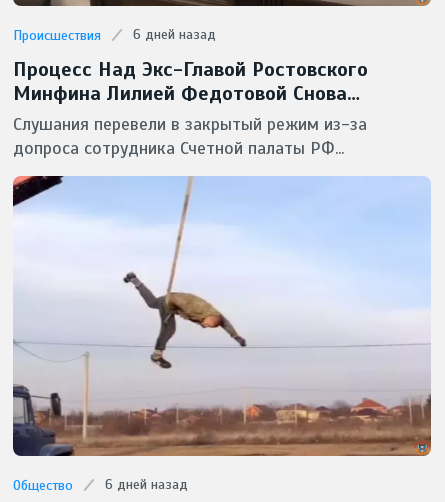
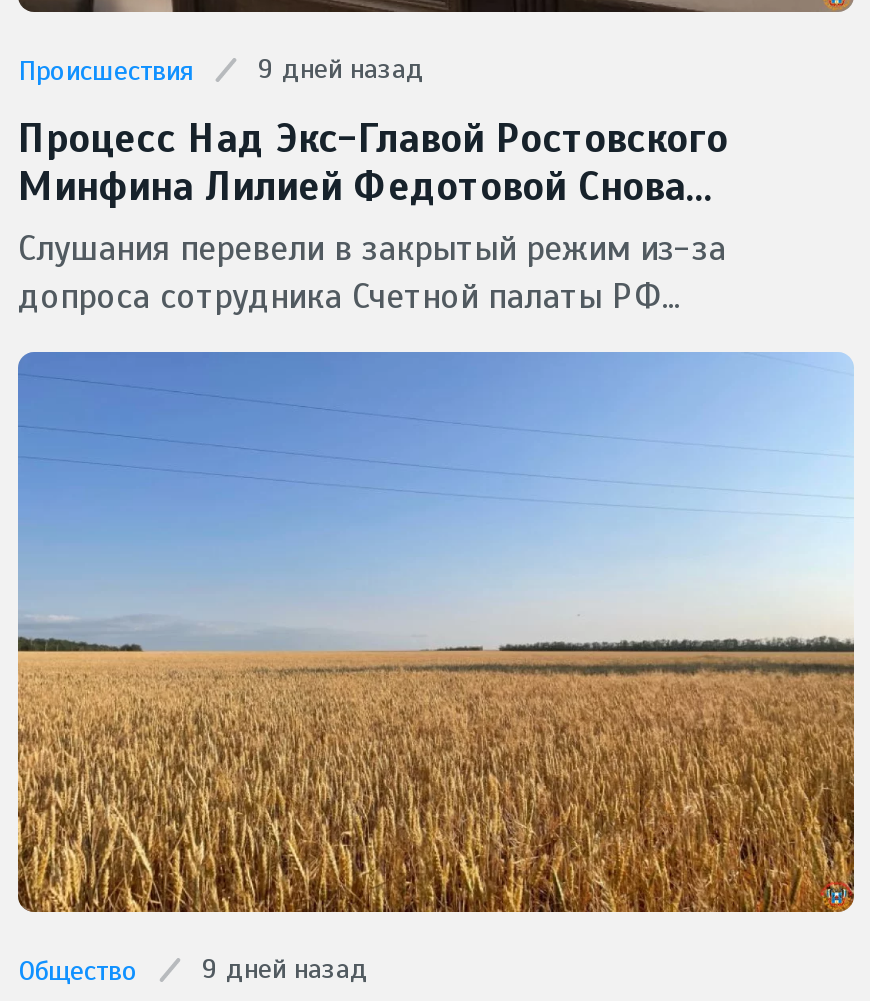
[13,26,216,44] Происшествия 6 дней назад -> [18,53,424,89] Происшествия 9 дней назад
[12,175,432,494] [image] | Общество 6 дней назад -> [16,350,856,989] [image] | Общество 9 дней назад

